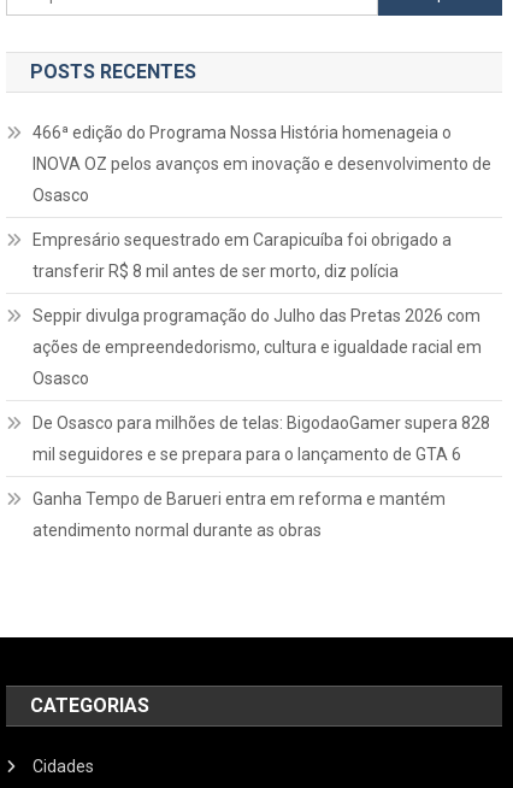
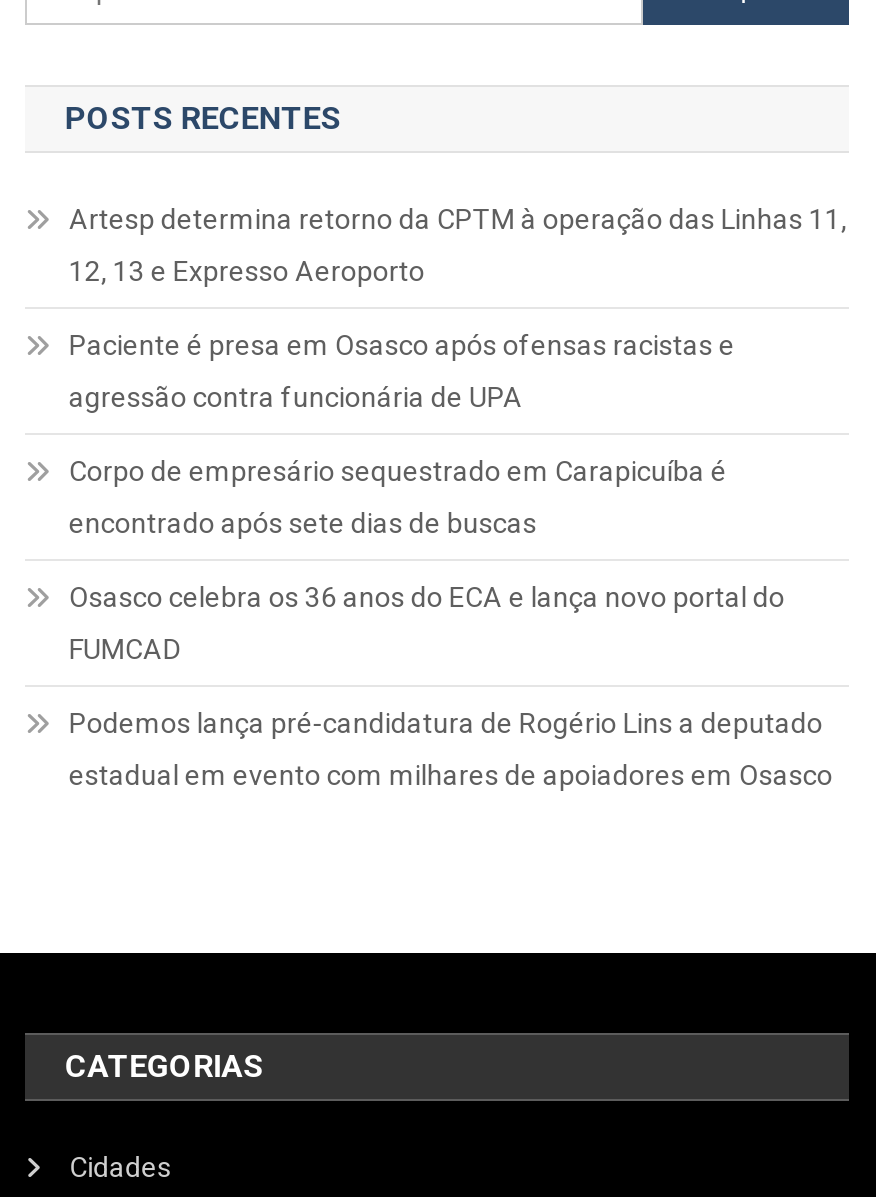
[32,122,491,539] 466ª edição do Programa Nossa História homenageia o | INOVA OZ pelos avanços em inovação e desenvolvimento de | Osasco | Empresário sequestrado em Carapicuíba foi obrigado a | transferir R$ 8 mil antes de ser morto, diz polícia | Seppir divulga programação do Julho das Pretas 2026 com | ações de empreendedorismo, cultura e igualdade racial em | Osasco | De Osasco para milhões de telas: BigodaoGamer supera 828 | mil seguidores e se prepara para o lançamento de GTA 6 | Ganha Tempo de Barueri entra em reforma e mantém | atendimento normal durante as obras -> [69,202,847,790] Artesp determina retorno da CPTM à operação das Linhas 11, | 12, 13 e Expresso Aeroporto | Paciente é presa em Osasco após ofensas racistas e | agressão contra funcionária de UPA | Corpo de empresário sequestrado em Carapicuíba é | encontrado após sete dias de buscas | Osasco celebra os 36 anos do ECA e lança novo portal do | FUMCAD | Podemos lança pré-candidatura de Rogério Lins a deputado | estadual em evento com milhares de apoiadores em Osasco

